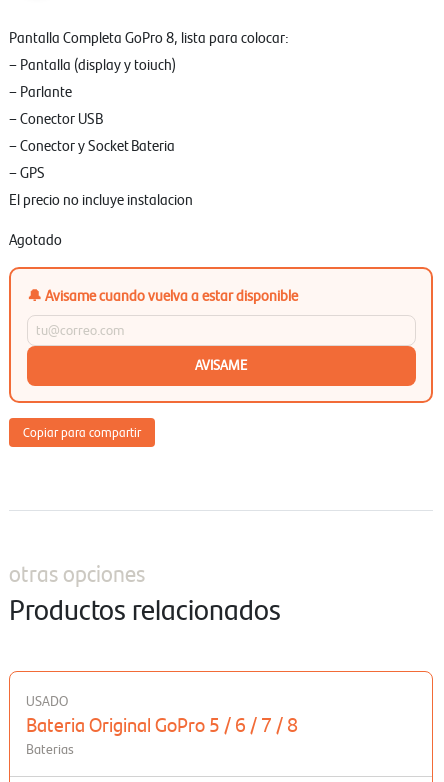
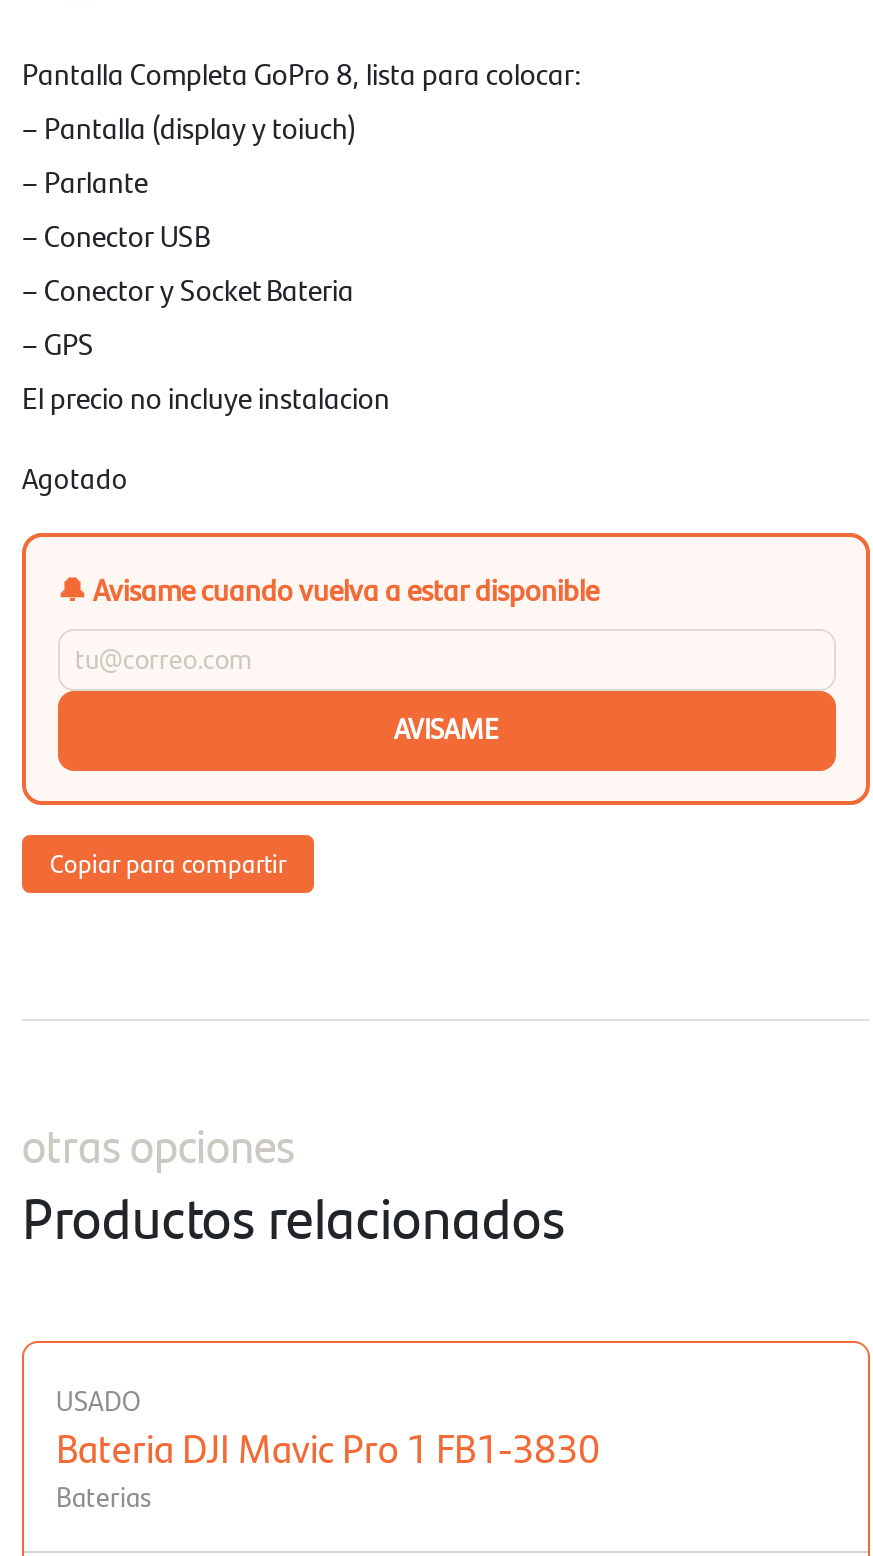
[26,710,298,738] Bateria Original GoPro 5 / 6 / 7 / 8 -> [56,1420,600,1476] Bateria DJI Mavic Pro 1 FB1-3830

